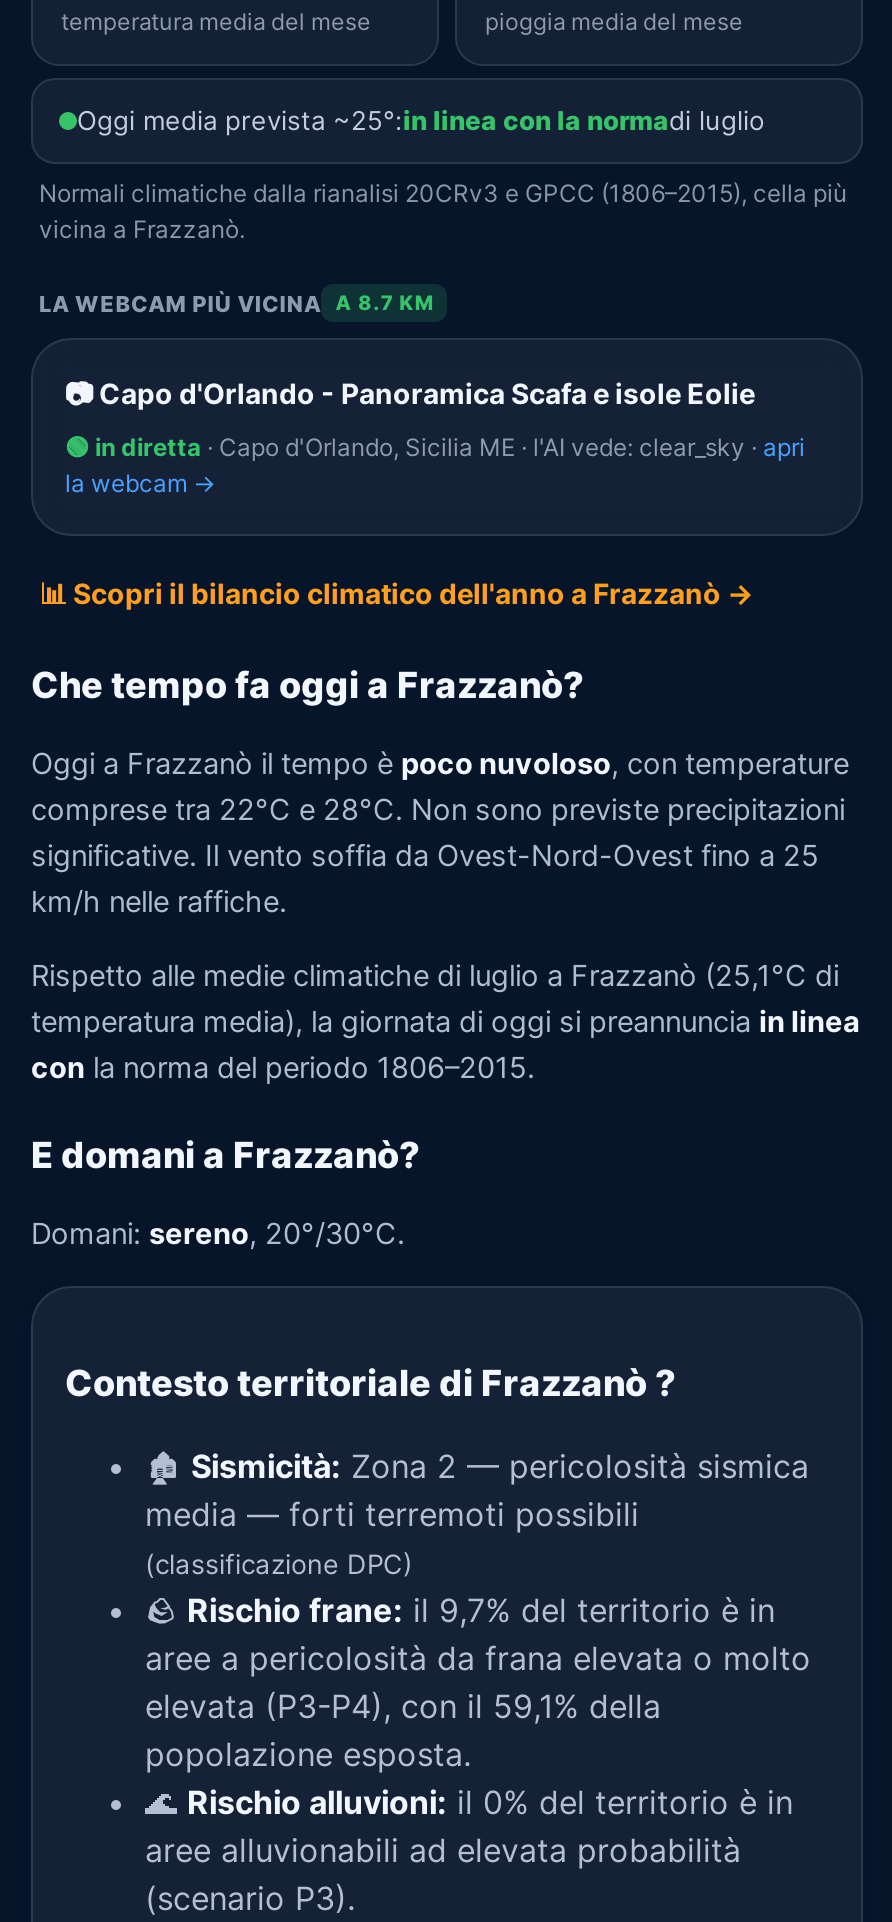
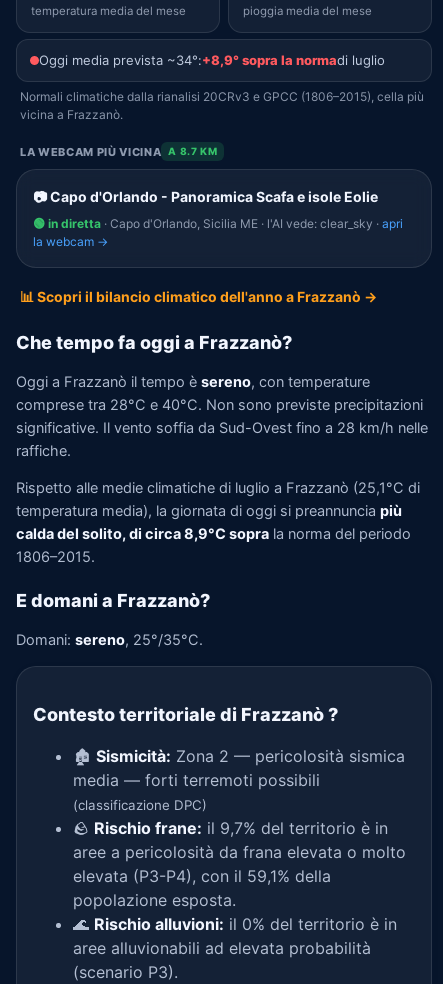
[77,104,765,136] Oggi media prevista ~25°:in linea con la normadi luglio -> [39,52,385,68] Oggi media prevista ~34°:+8,9° sopra la normadi luglio
[31,745,849,919] Oggi a Frazzanò il tempo è poco nuvoloso, con temperature | comprese tra 22°C e 28°C. Non sono previste precipitazioni | significative. Il vento soffia da Ovest-Nord-Ovest fino a 25 | km/h nelle raffiche. -> [16,372,428,459] Oggi a Frazzanò il tempo è sereno, con temperature | comprese tra 28°C e 40°C. Non sono previste precipitazioni | significative. Il vento soffia da Sud-Ovest fino a 28 km/h nelle | raffiche.
[31,1004,859,1086] temperatura media), la giornata di oggi si preannuncia in linea | con la norma del periodo 1806–2015. -> [16,502,411,566] temperatura media), la giornata di oggi si preannuncia più | calda del solito, di circa 8,9°C sopra la norma del periodo | 1806–2015.
[31,1215,405,1251] Domani: sereno, 20°/30°C. -> [16,630,203,648] Domani: sereno, 25°/35°C.

